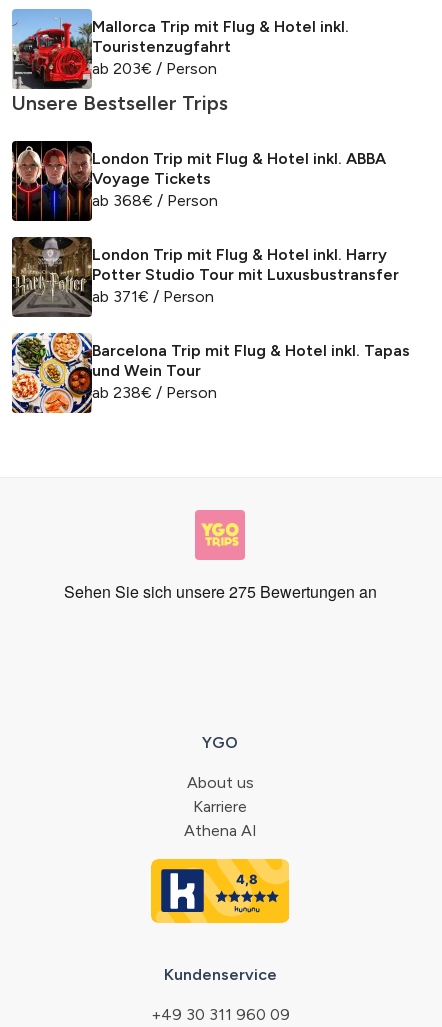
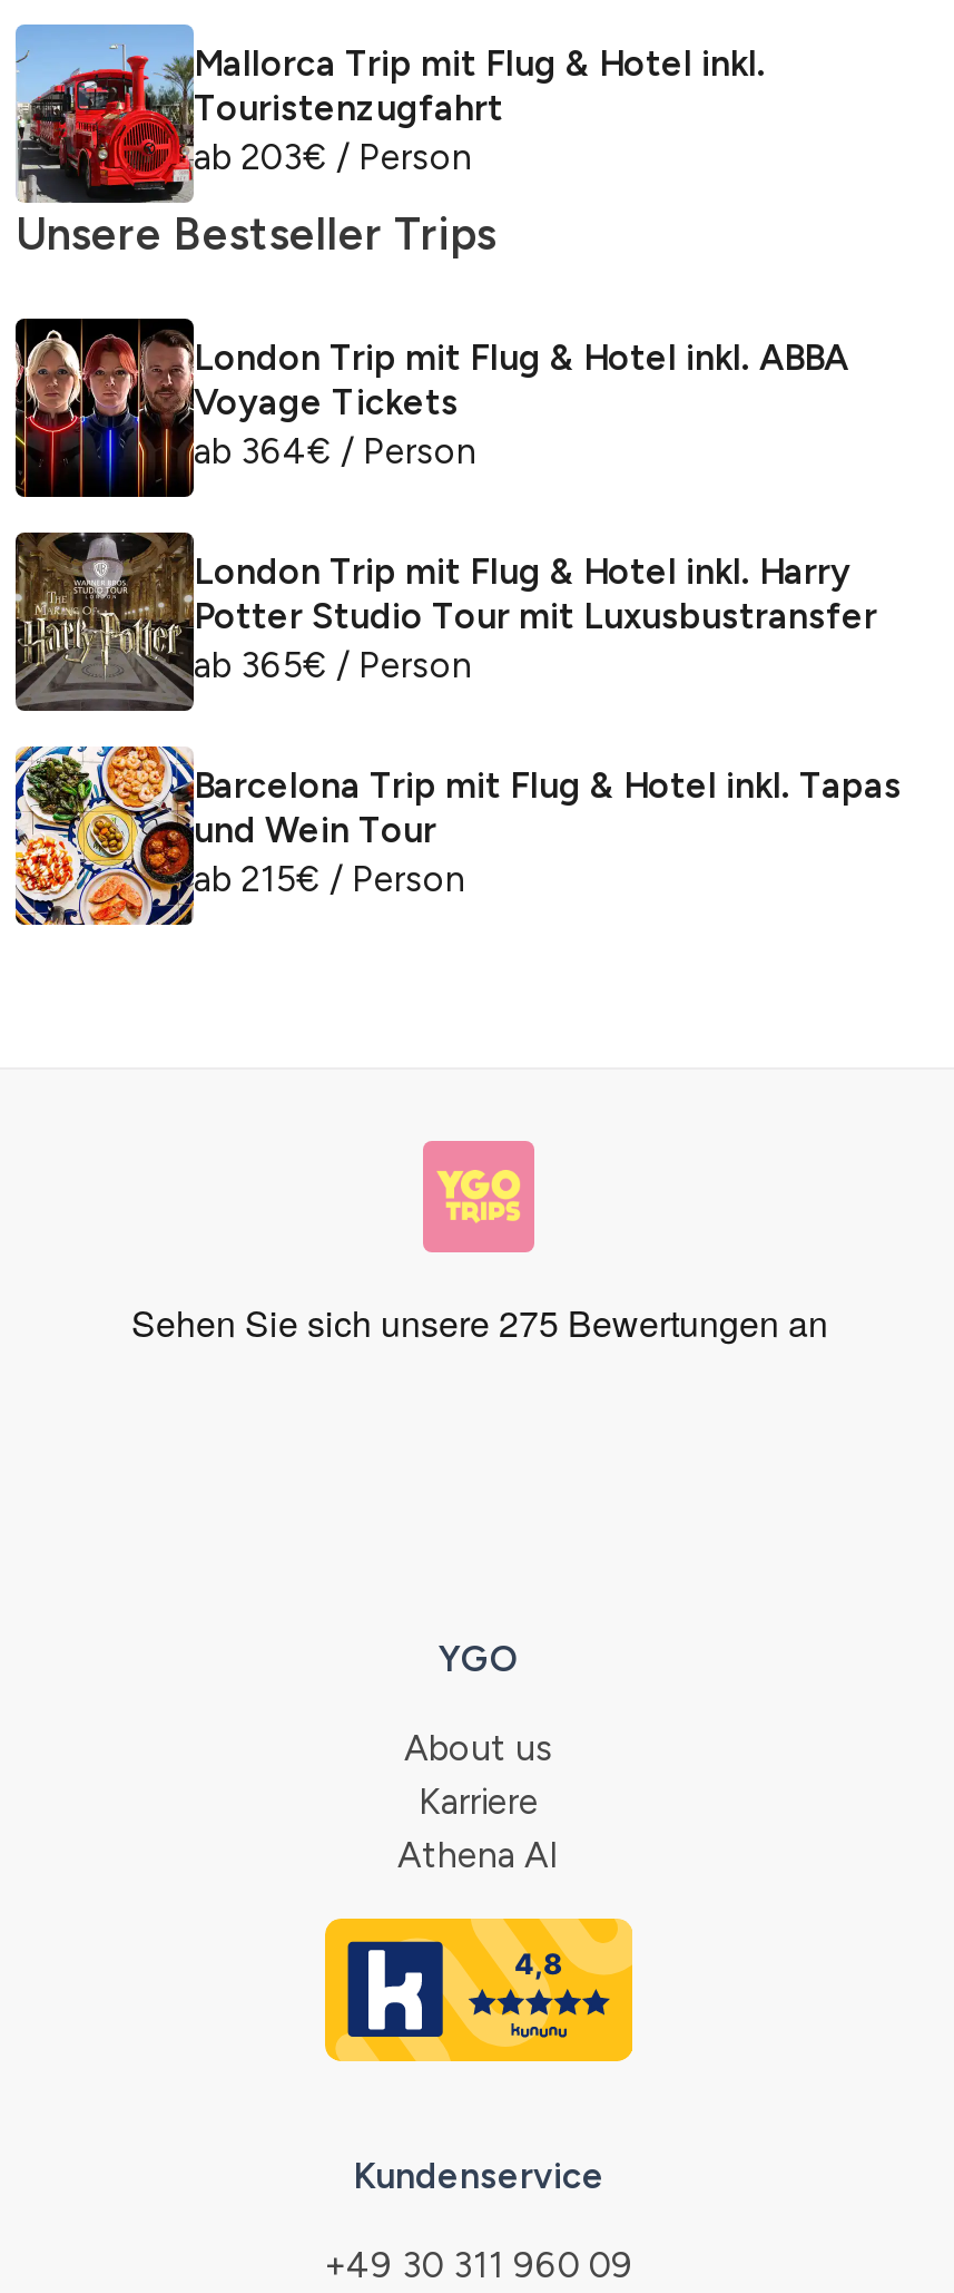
[92,191,218,210] ab 368€ / Person -> [194,430,476,473] ab 364€ / Person
[92,287,214,306] ab 371€ / Person -> [194,644,472,687] ab 365€ / Person
[92,383,217,402] ab 238€ / Person -> [194,858,465,900] ab 215€ / Person

